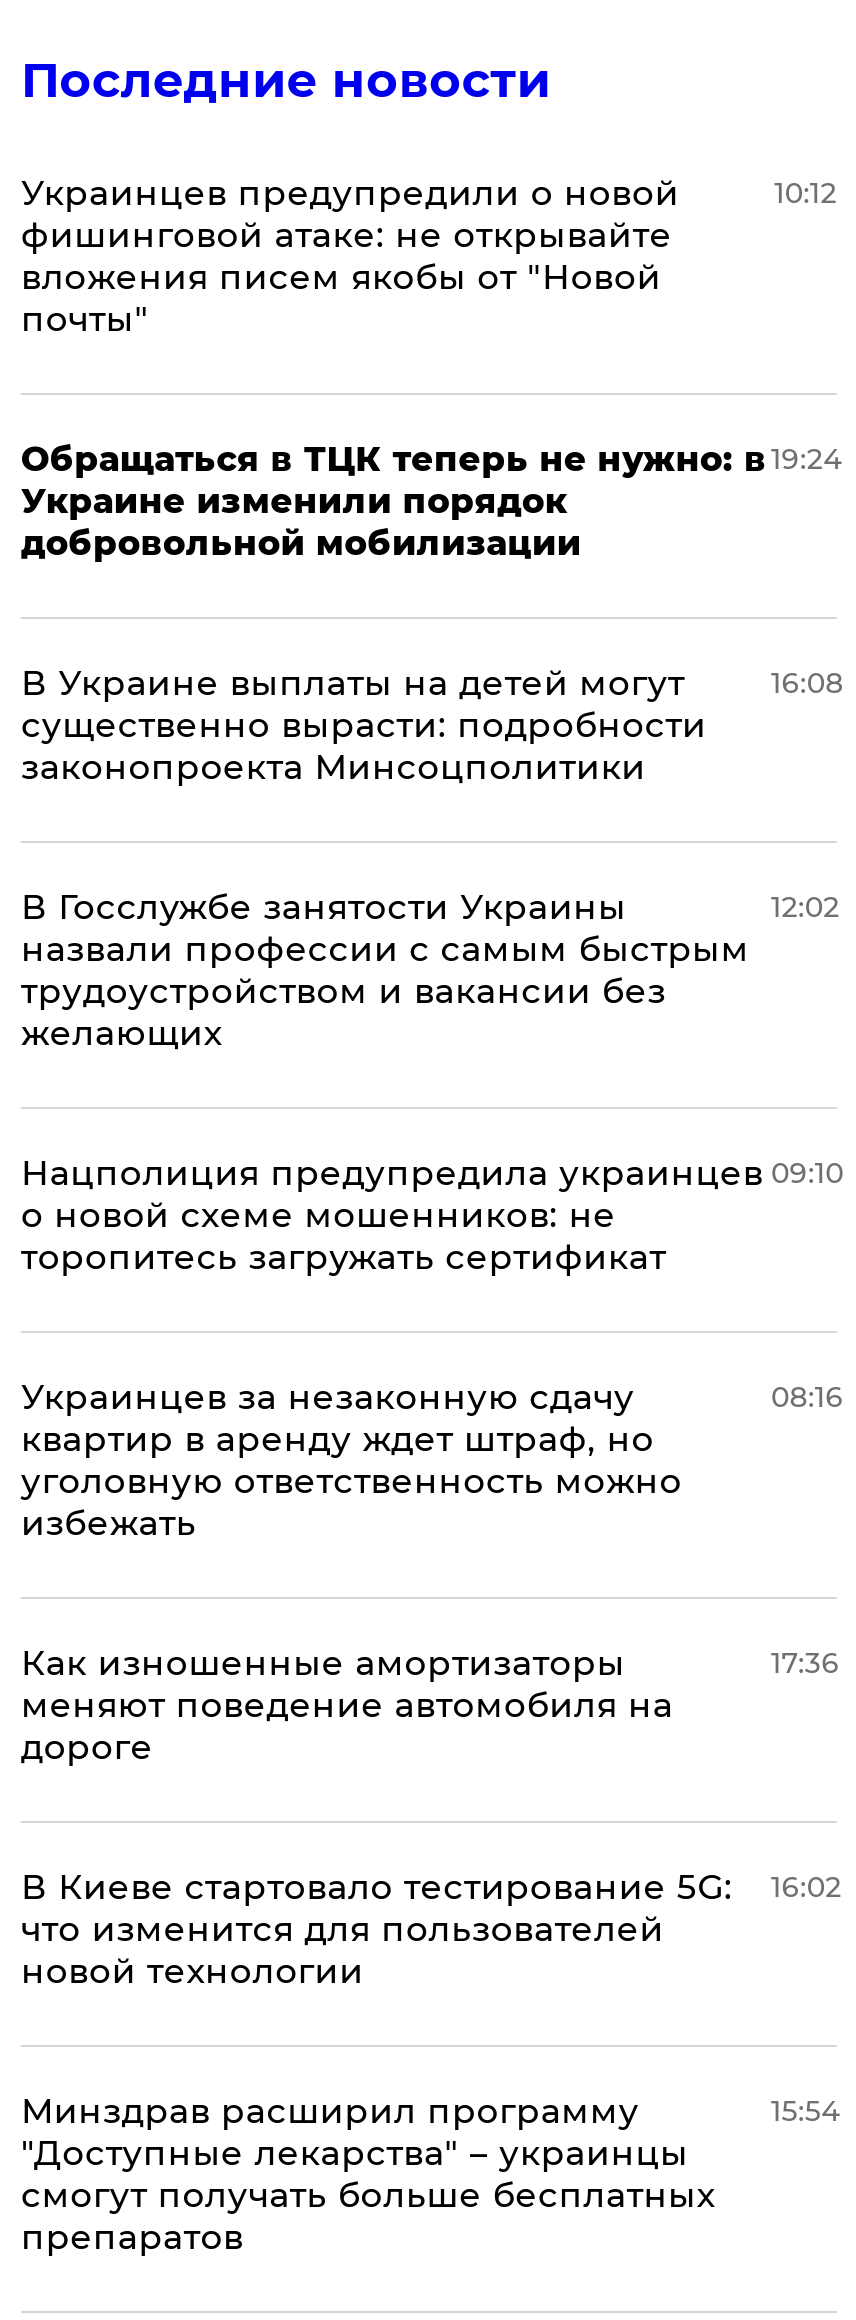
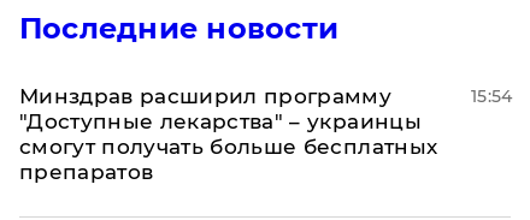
[21,173,679,339] Украинцев предупредили о новой | фишинговой атаке: не открывайте | вложения писем якобы от "Новой | почты" -> none
[774,175,837,211] 10:12 -> none
[21,439,767,563] Обращаться в ТЦК теперь не нужно: в | Украине изменили порядок | добровольной мобилизации -> none
[771,441,842,477] 19:24 -> none
[21,663,707,787] В Украине выплаты на детей могут | существенно вырасти: подробности | законопроекта Минсоцполитики -> none
[771,665,844,701] 16:08 -> none
[21,887,749,1053] В Госслужбе занятости Украины | назвали профессии с самым быстрым | трудоустройством и вакансии без | желающих -> none
[771,889,840,925] 12:02 -> none
[21,1153,763,1277] Нацполиция предупредила украинцев | о новой схеме мошенников: не | торопитесь загружать сертификат -> none
[771,1155,844,1191] 09:10 -> none
[21,1377,682,1543] Украинцев за незаконную сдачу | квартир в аренду ждет штраф, но | уголовную ответственность можно | избежать -> none
[771,1379,844,1415] 08:16 -> none
[21,1643,673,1767] Как изношенные амортизаторы | меняют поведение автомобиля на | дороге -> none
[771,1645,840,1681] 17:36 -> none
[21,1867,733,1991] В Киеве стартовало тестирование 5G: | что изменится для пользователей | новой технологии -> none
[771,1869,842,1905] 16:02 -> none

